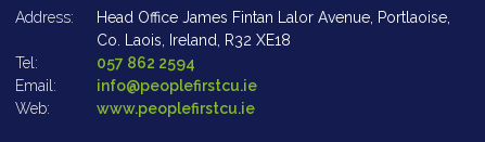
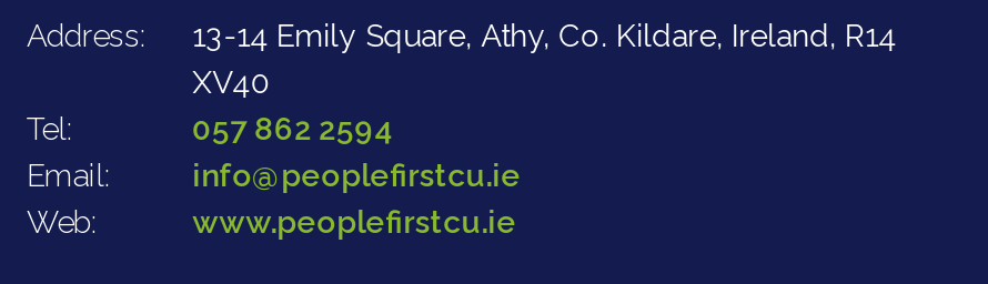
[96,9,450,49] Head Office James Fintan Lalor Avenue, Portlaoise, | Co. Laois, Ireland, R32 XE18 -> [192,19,896,101] 13-14 Emily Square, Athy, Co. Kildare, Ireland, R14 | XV40

